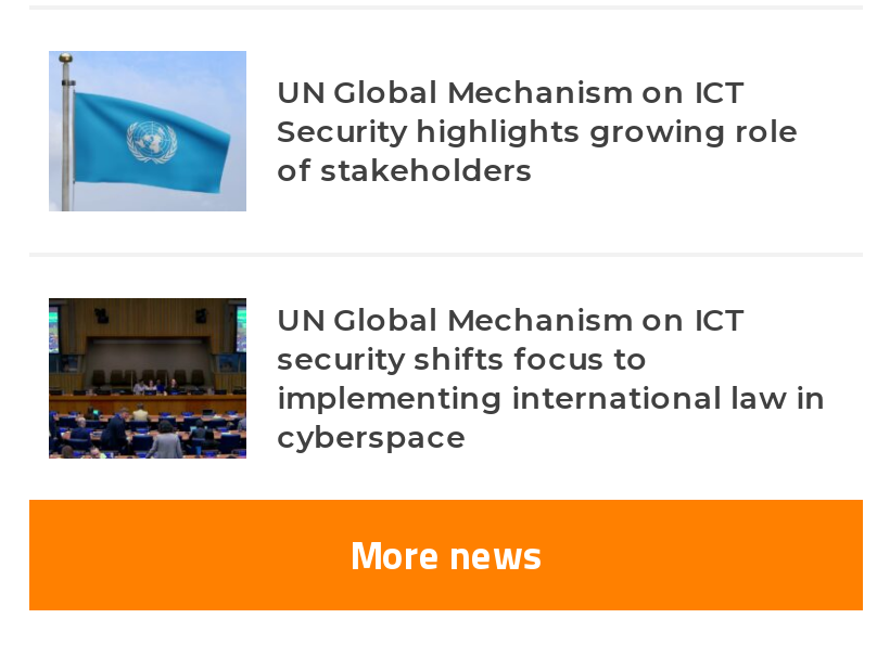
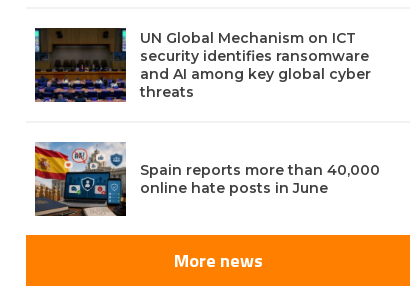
[49,49,798,211] [image] | Security highlights growing role | of stakeholders -> [34,19,371,103] [image] | security identifies ransomware | and AI among key global cyber | threats
[47,296,826,461] [image] | UN Global Mechanism on ICT | security shifts focus to | implementing international law in | cyberspace -> [34,141,380,217] [image] | Spain reports more than 40,000 | online hate posts in June

